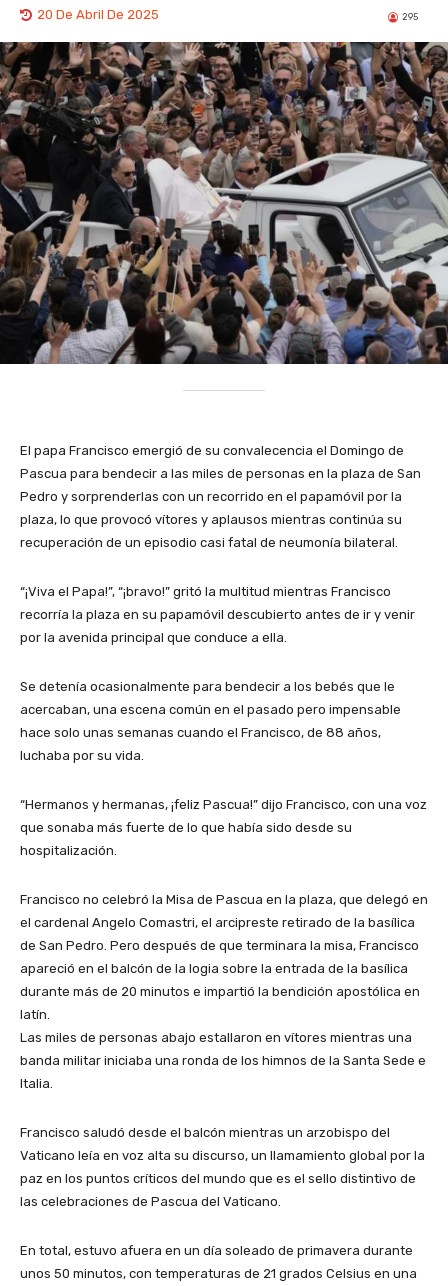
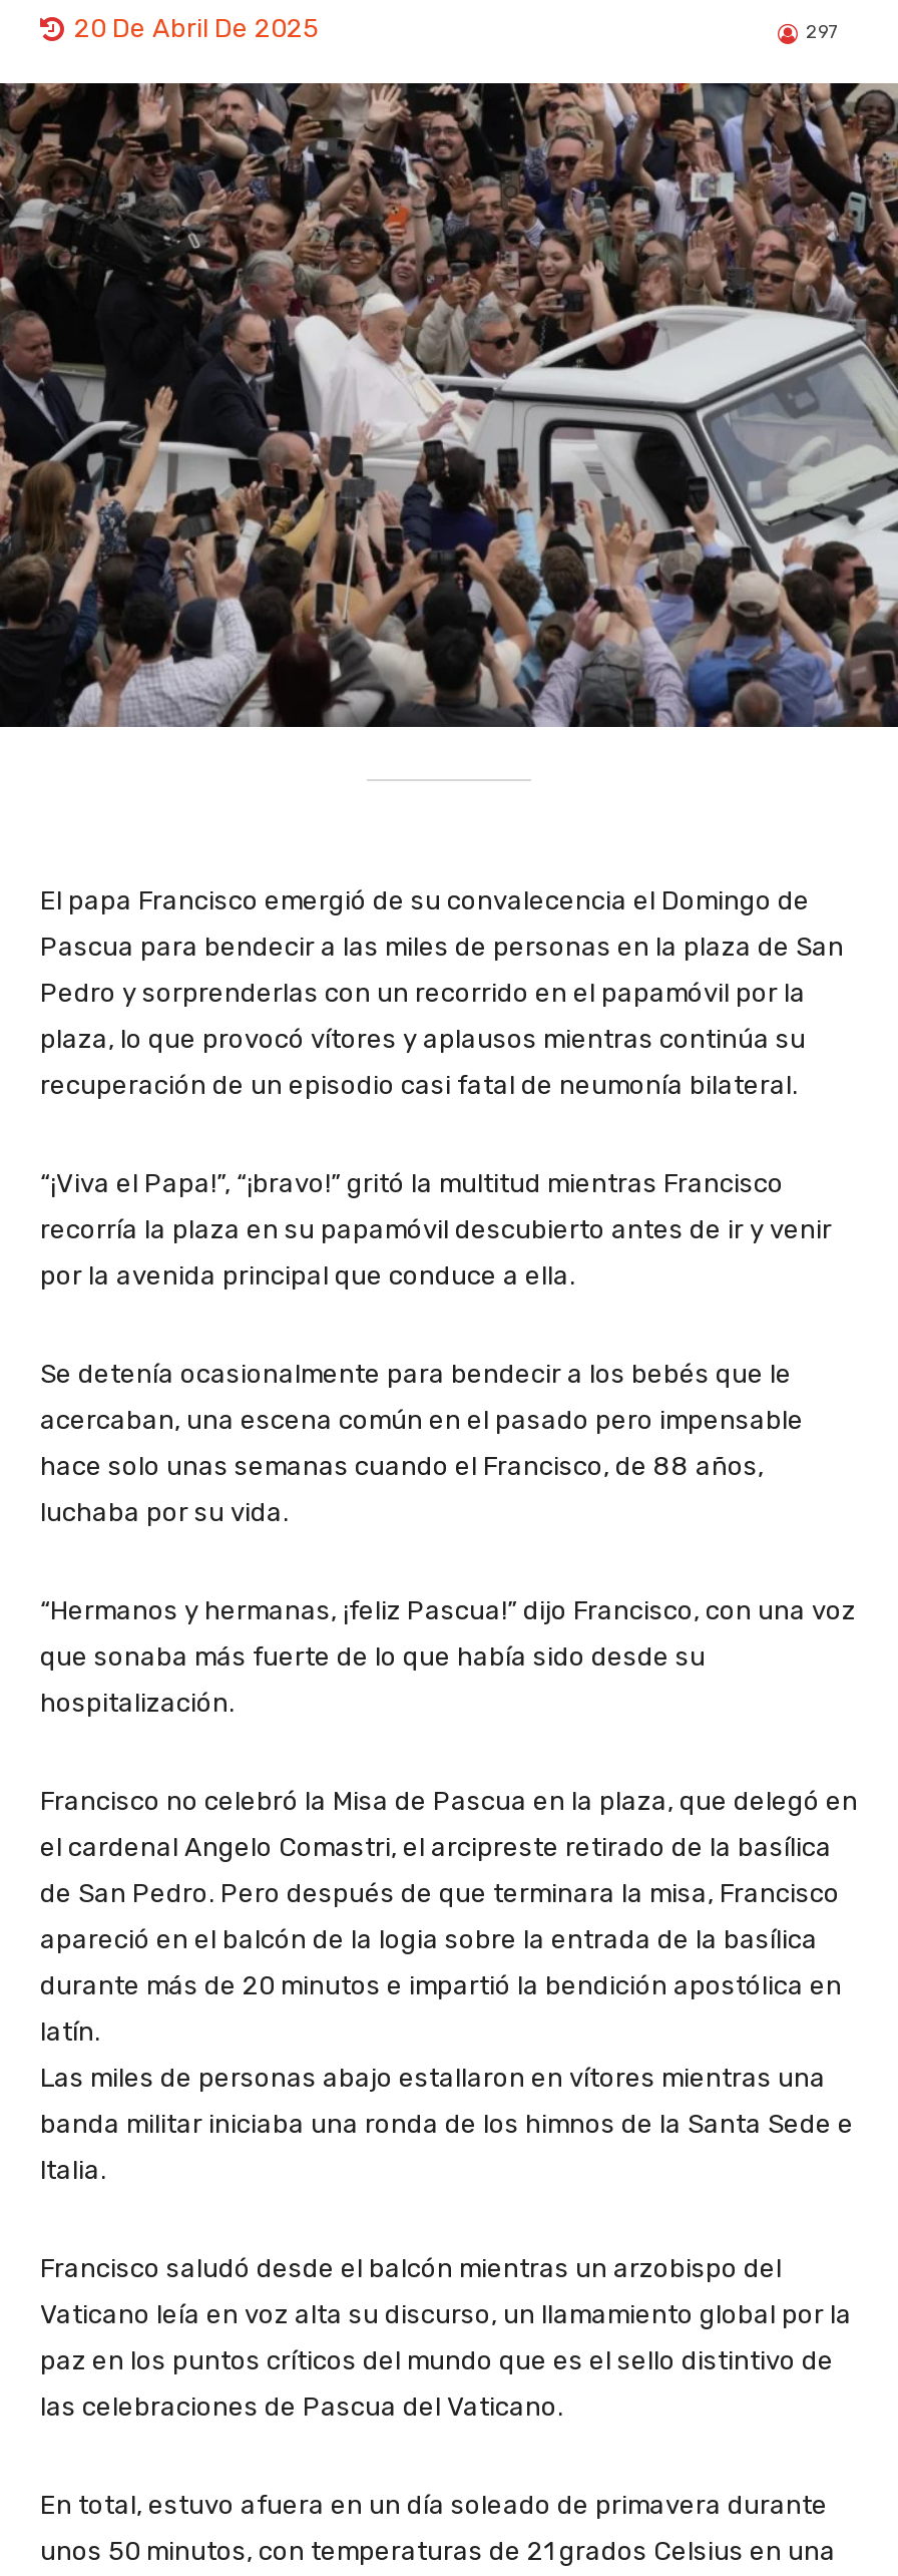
[402,12,418,22] 295 -> [806,23,838,43] 297

